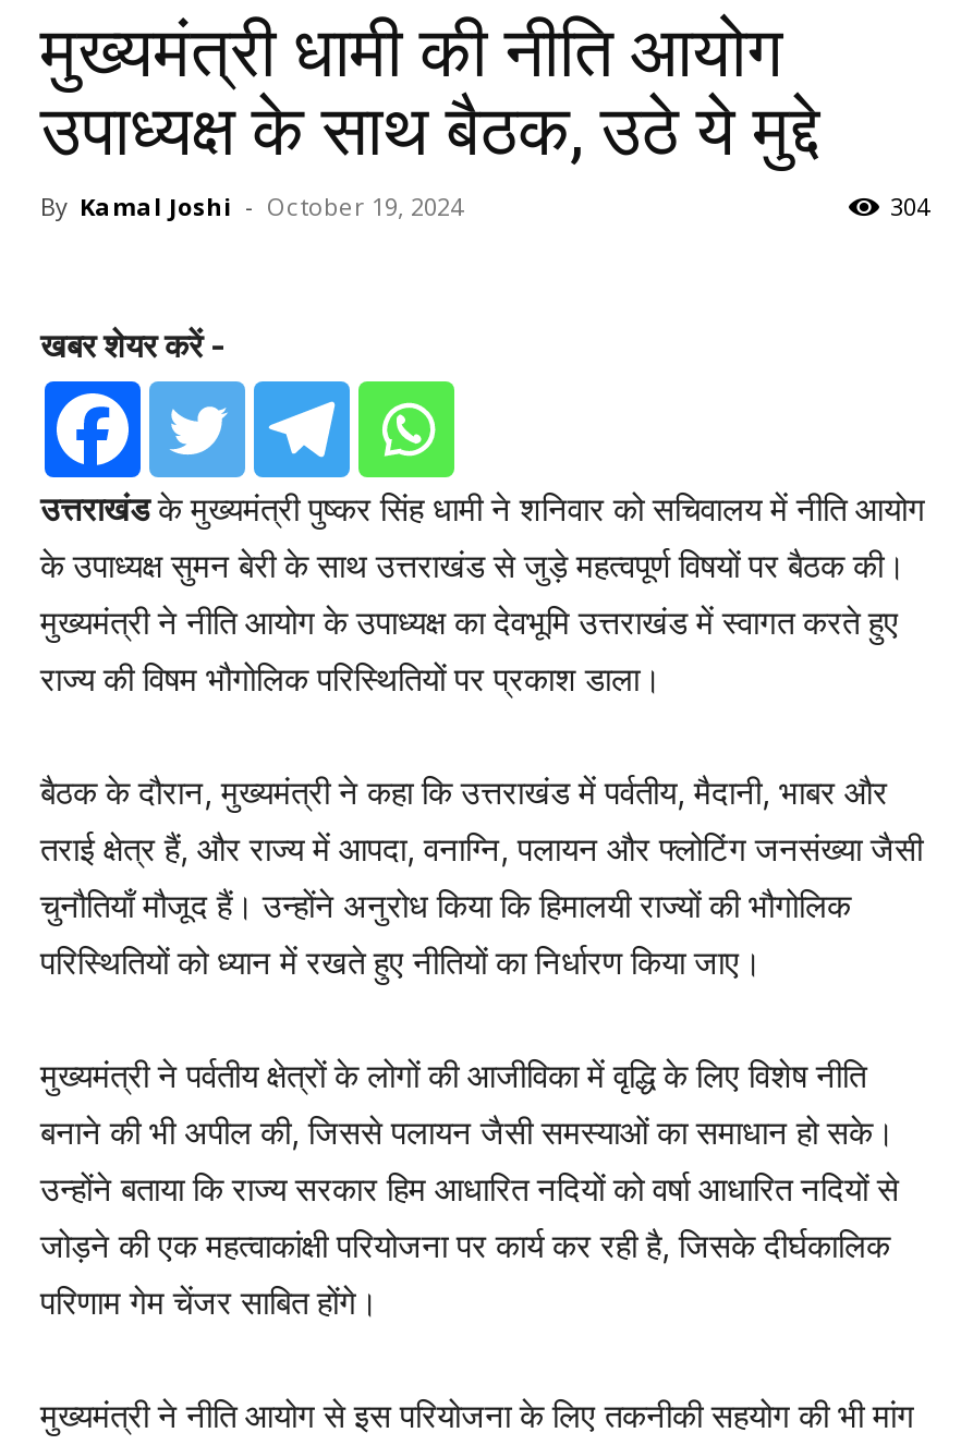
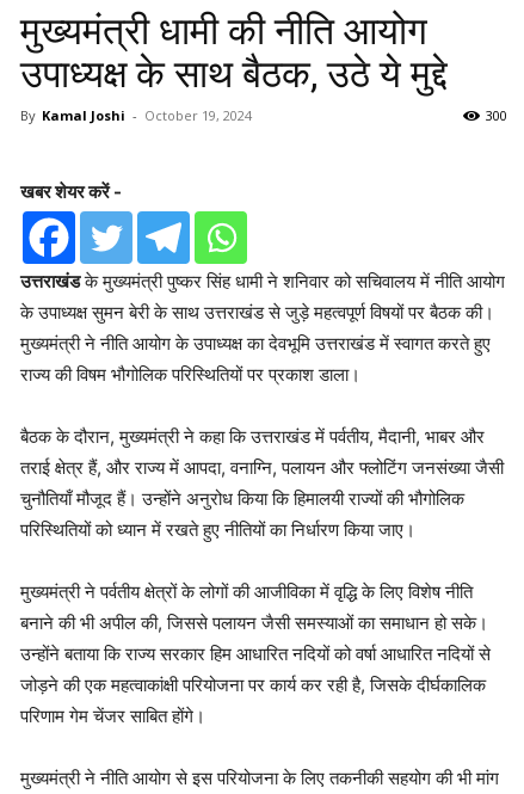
[890,190,929,222] 304 -> [486,106,507,124] 300

